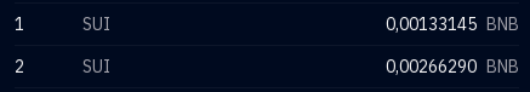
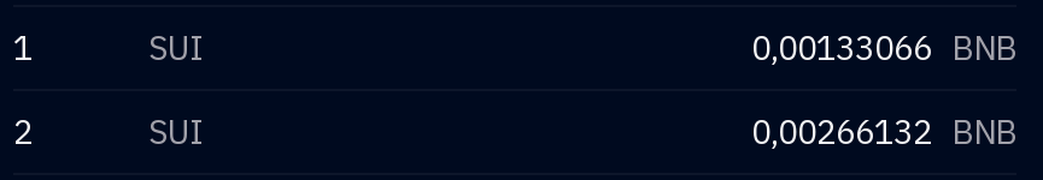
[386,13,519,35] 0,00133145 BNB -> [751,27,1016,70] 0,00133066 BNB
[386,56,519,78] 0,00266290 BNB -> [751,111,1016,154] 0,00266132 BNB

